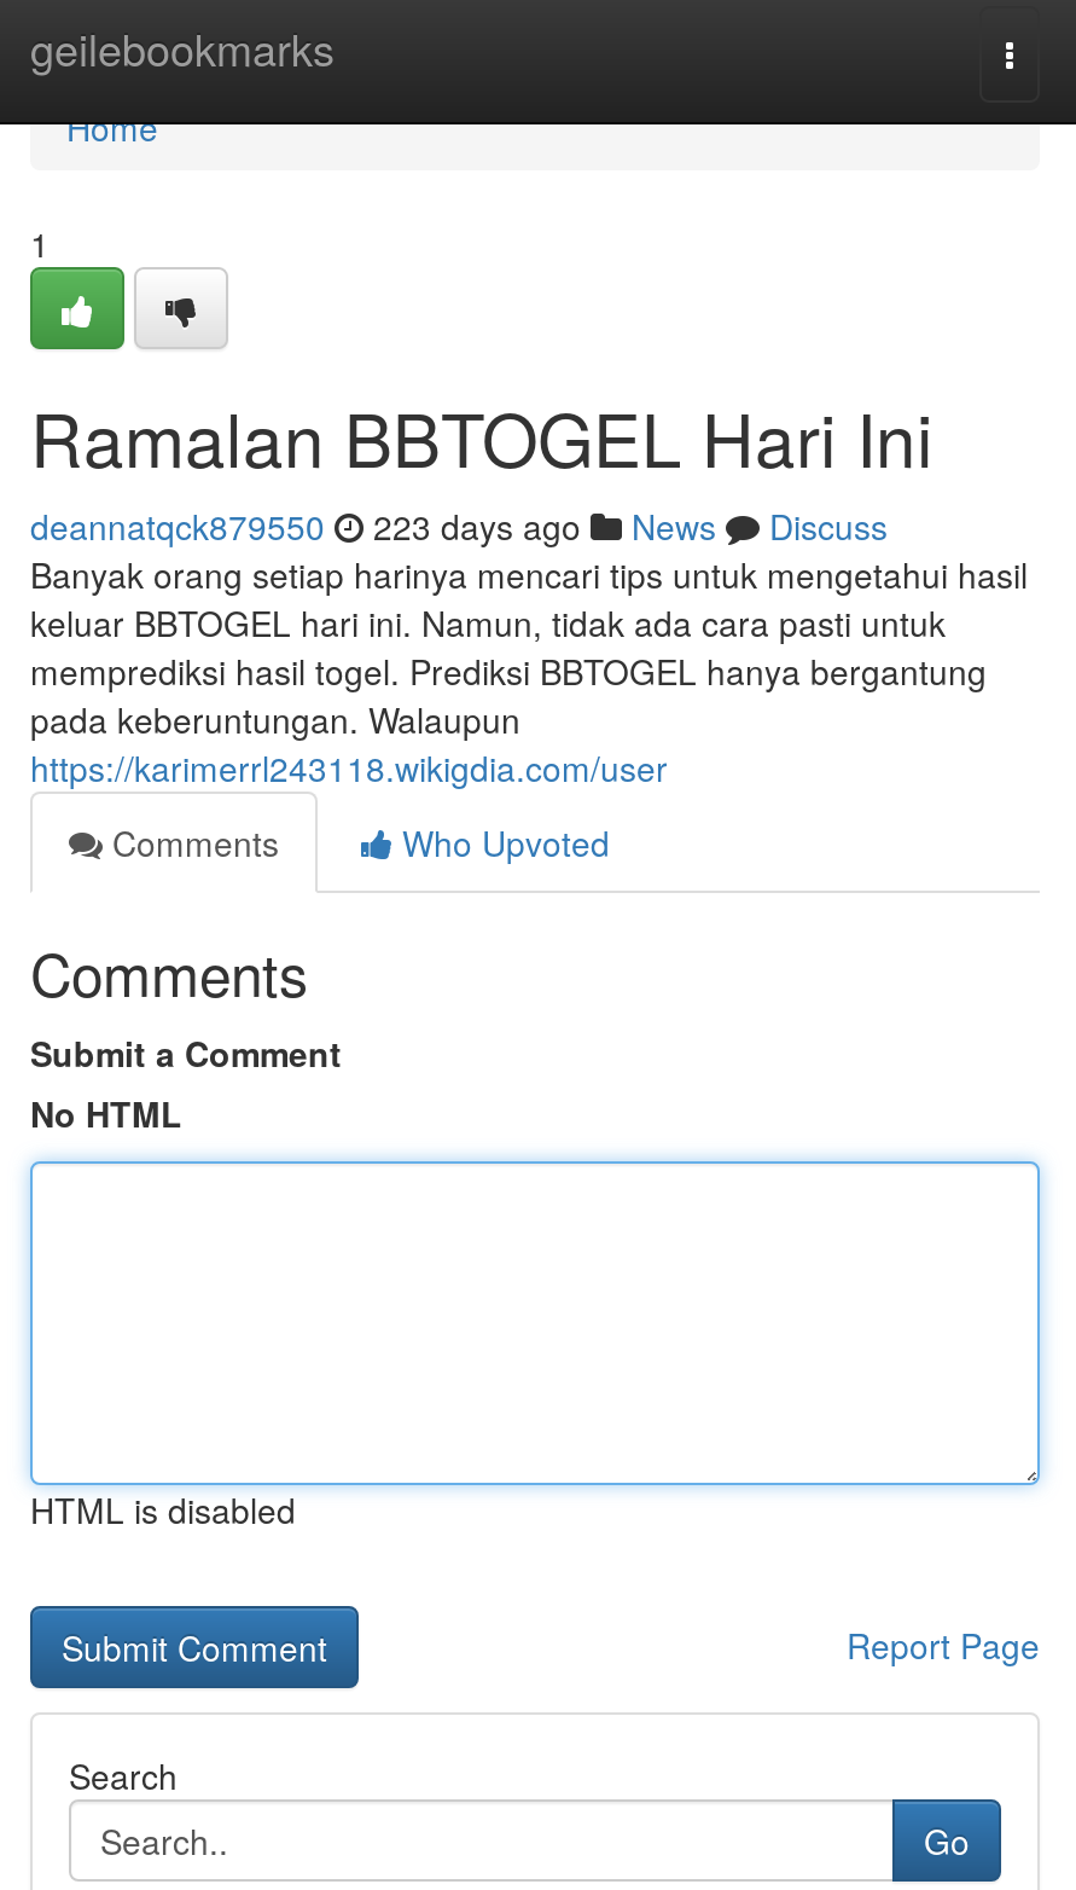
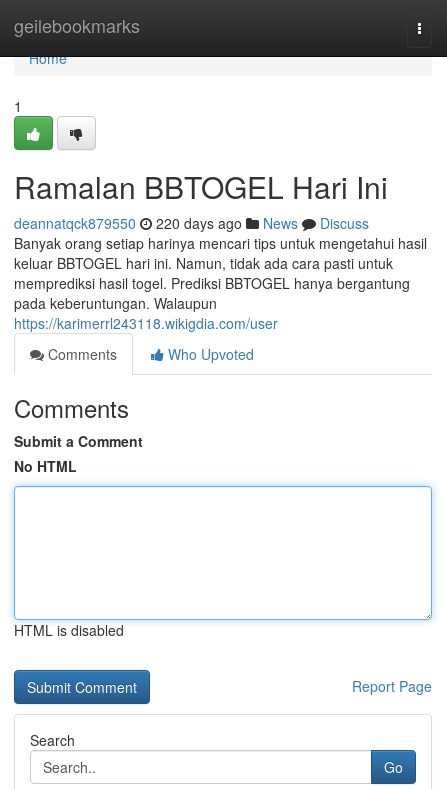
[30,502,888,550] deannatqck879550 223 days ago News Discuss -> [14,213,369,233] deannatqck879550 220 days ago News Discuss

